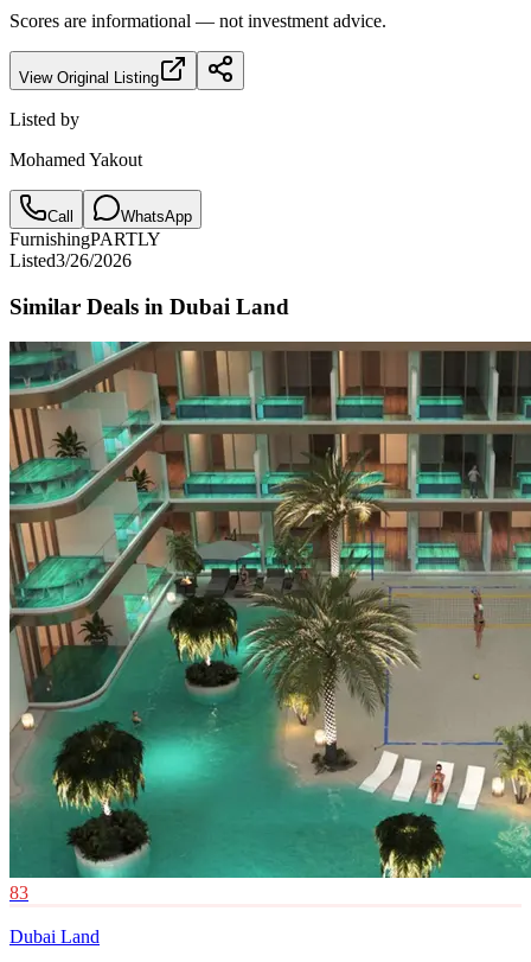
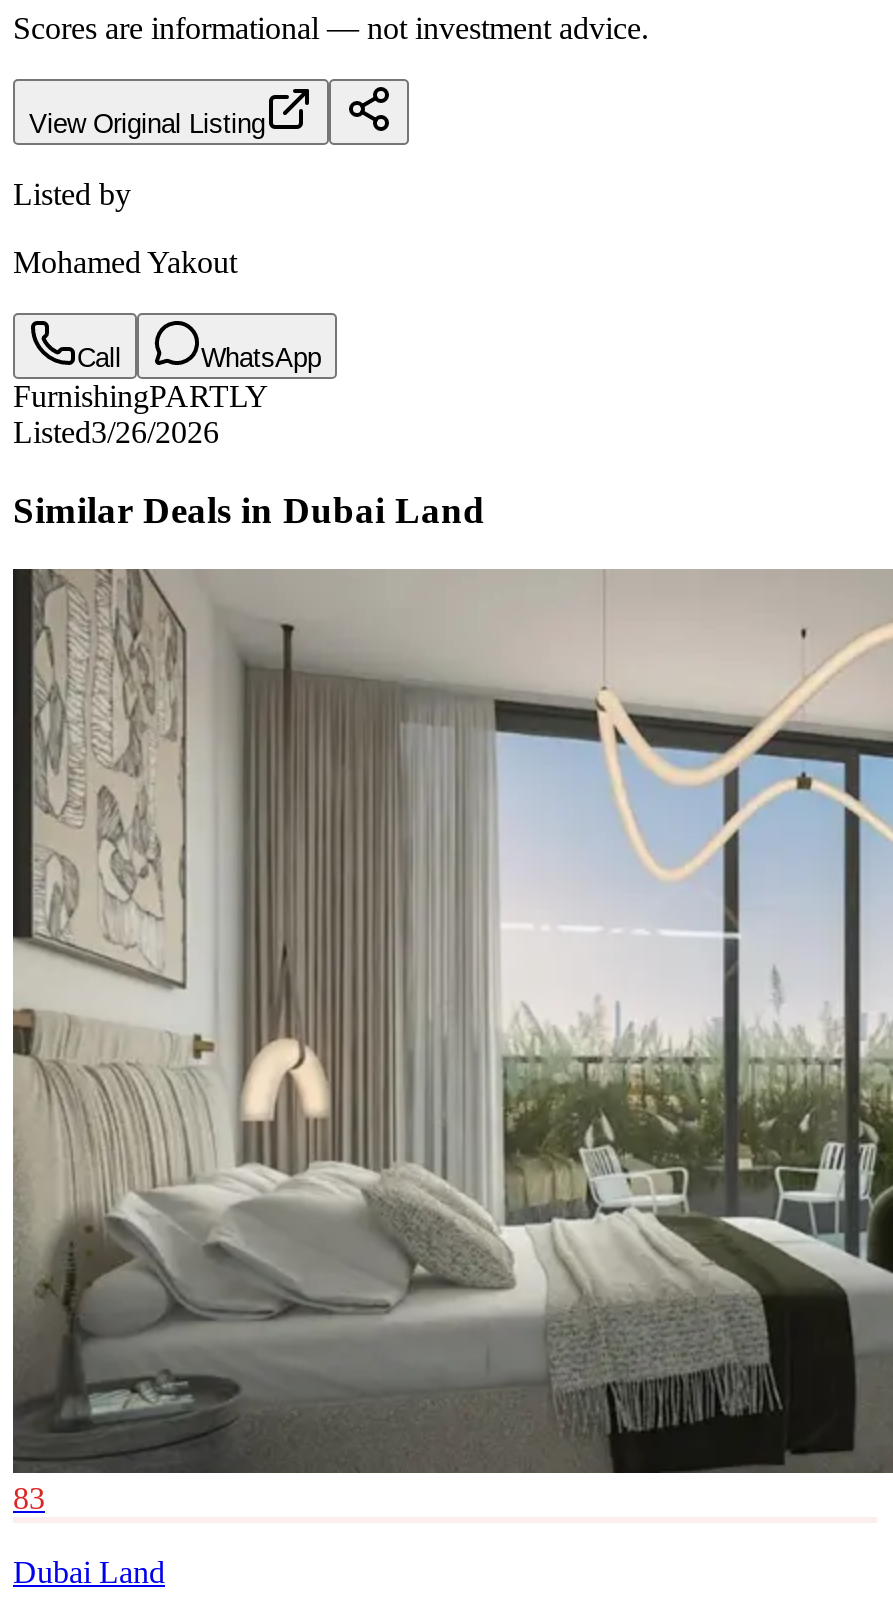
[8,340,527,879] [image] -> [11,569,887,1475] [image]

